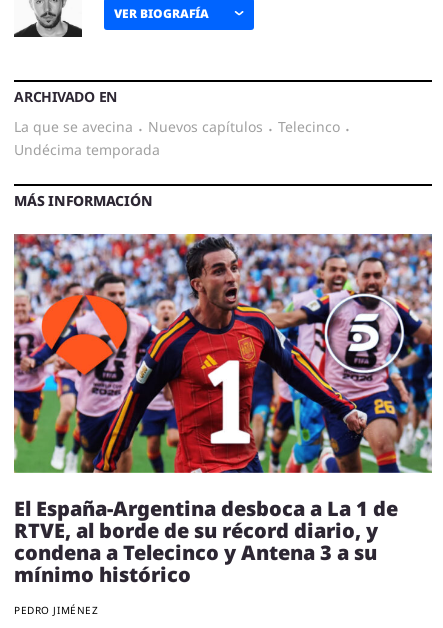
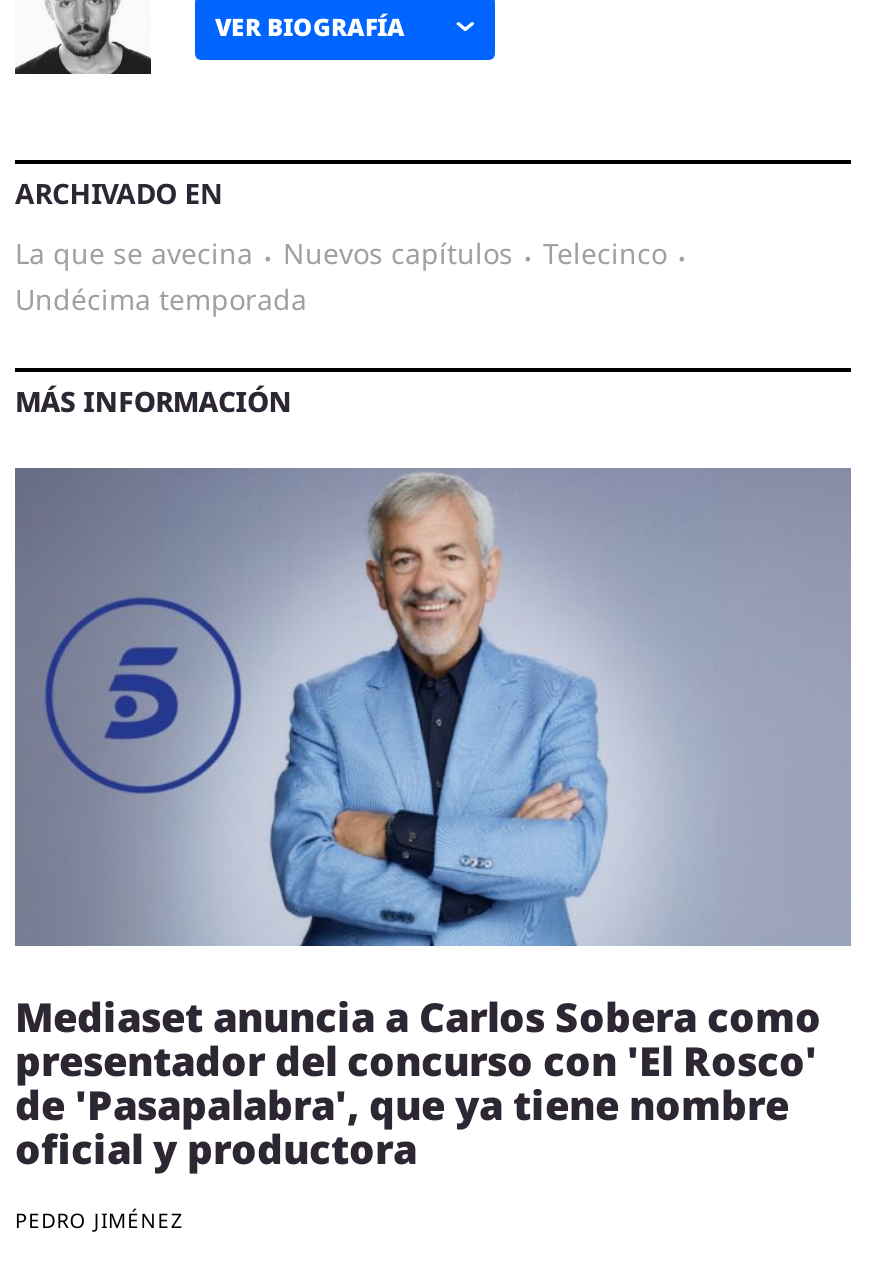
[13,233,433,588] [image] | El España-Argentina desboca a La 1 de | RTVE, al borde de su récord diario, y | condena a Telecinco y Antena 3 a su | mínimo histórico -> [13,466,851,1176] [image] | Mediaset anuncia a Carlos Sobera como | presentador del concurso con 'El Rosco' | de 'Pasapalabra', que ya tiene nombre | oficial y productora

